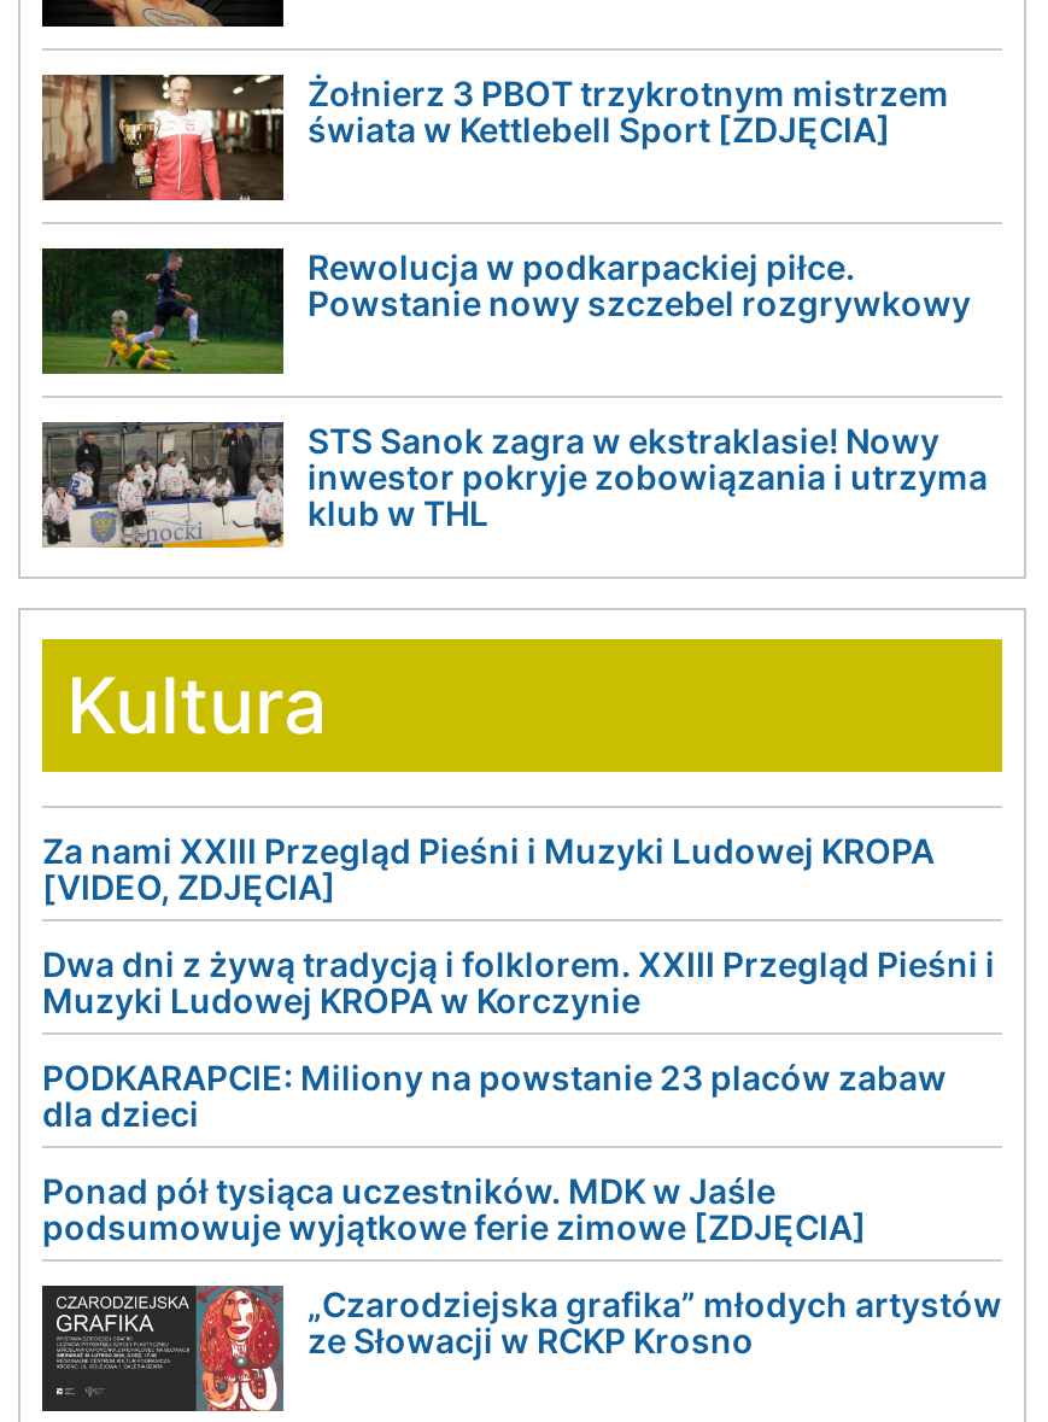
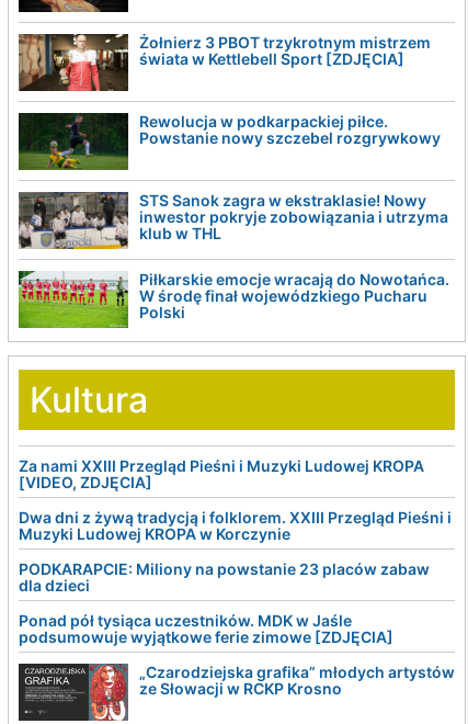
none -> [19,270,449,329] [image] | Piłkarskie emocje wracają do Nowotańca. | W środę finał wojewódzkiego Pucharu | Polski

